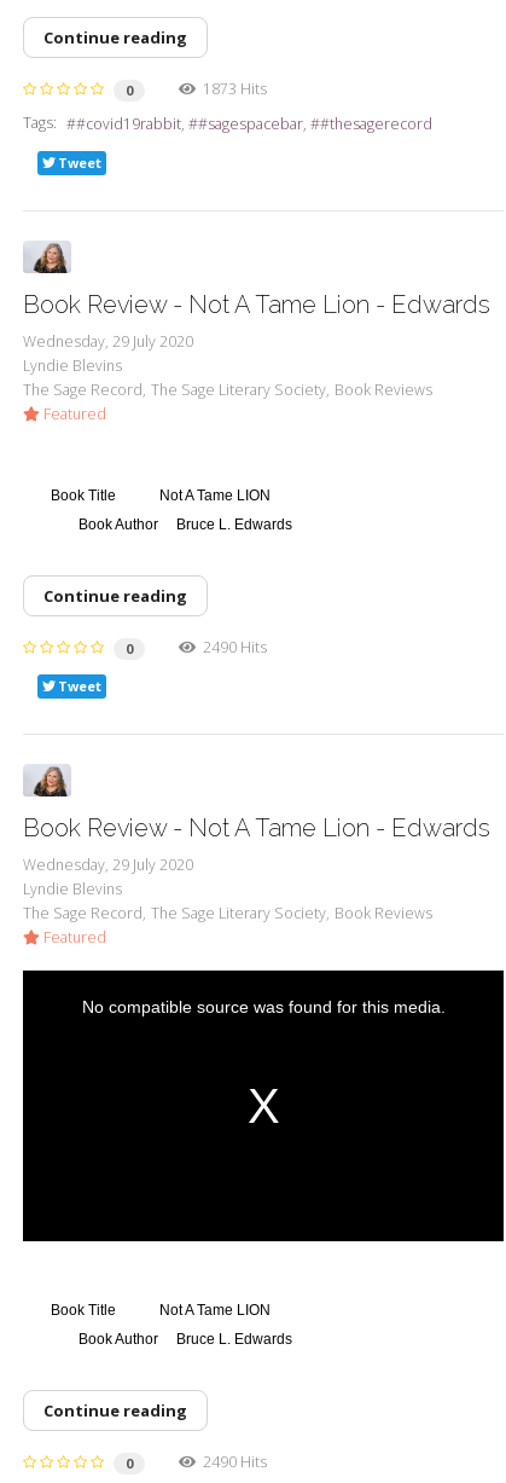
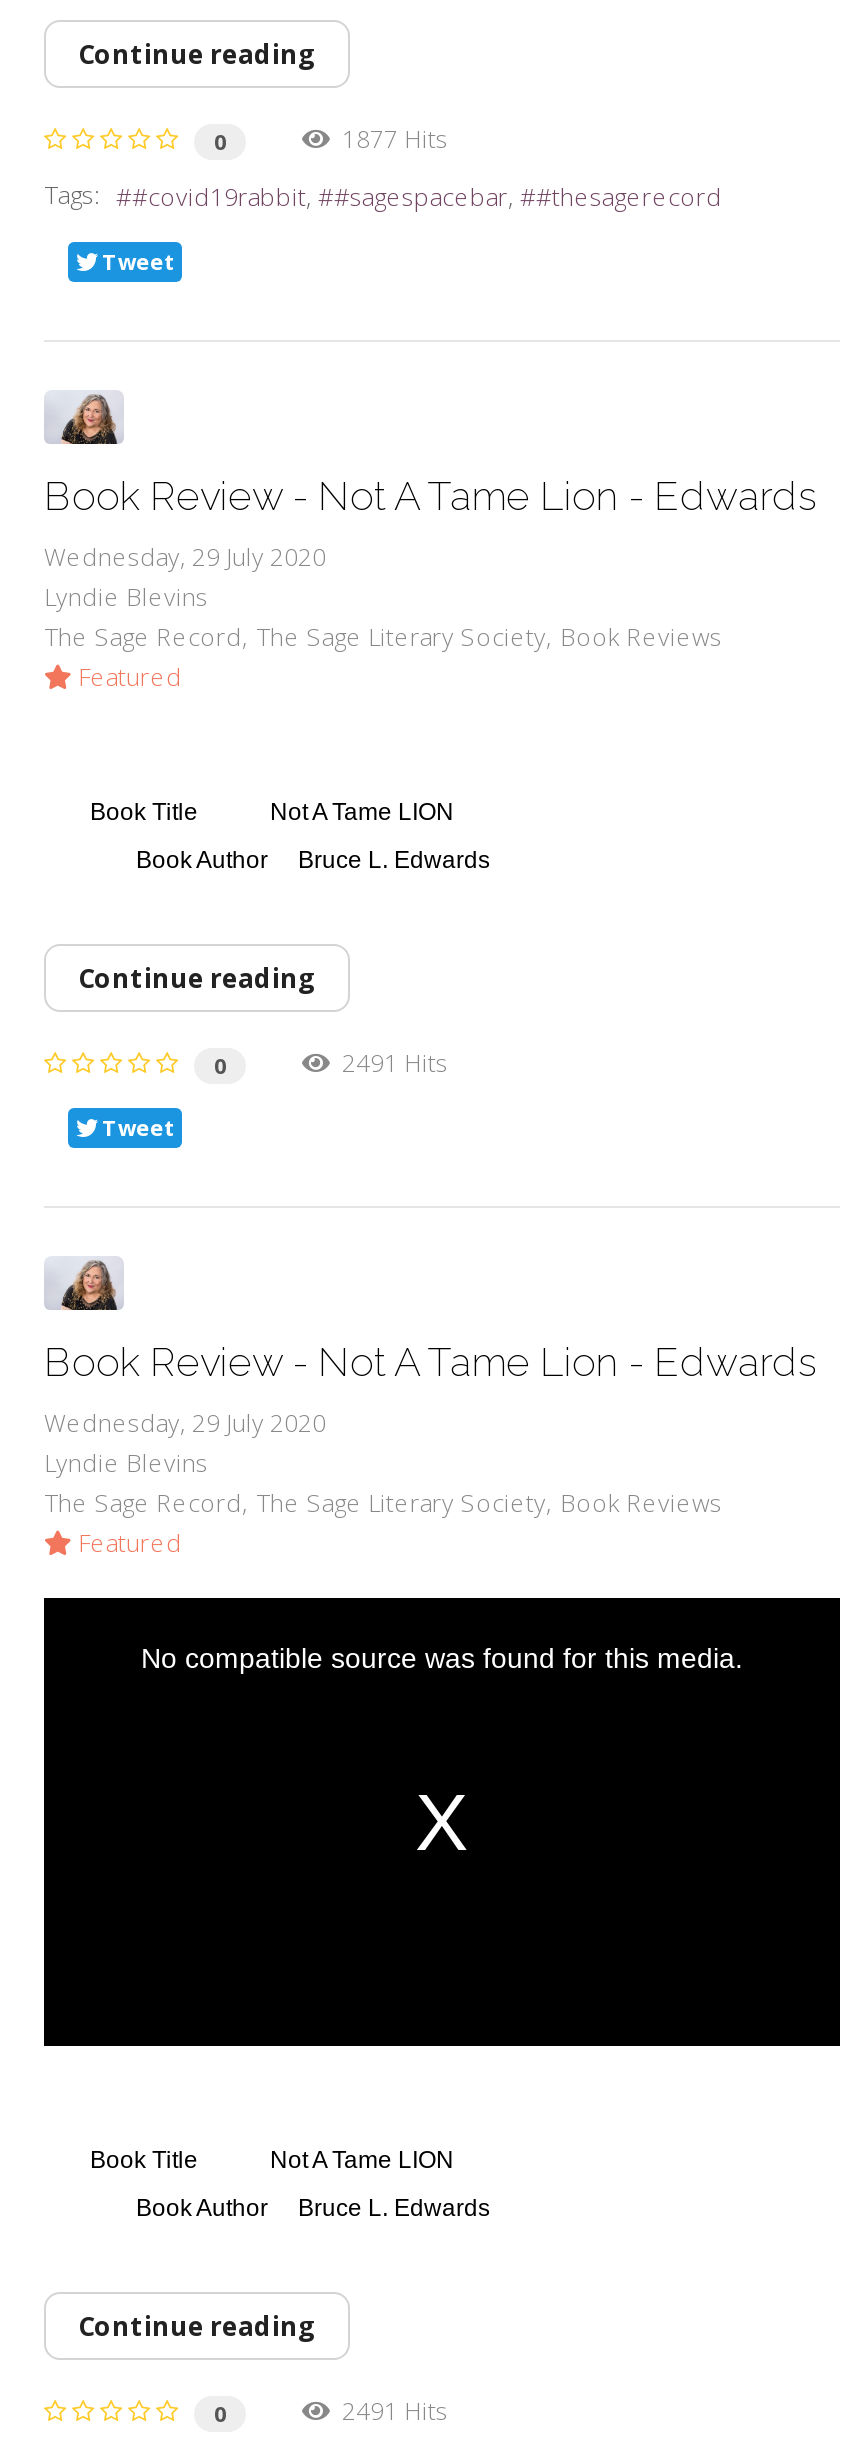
[196,78,267,99] 1873 Hits -> [330,121,448,155] 1877 Hits
[196,637,267,657] 2490 Hits -> [330,1045,448,1079] 2491 Hits
[196,1451,267,1472] 2490 Hits -> [330,2394,448,2428] 2491 Hits

